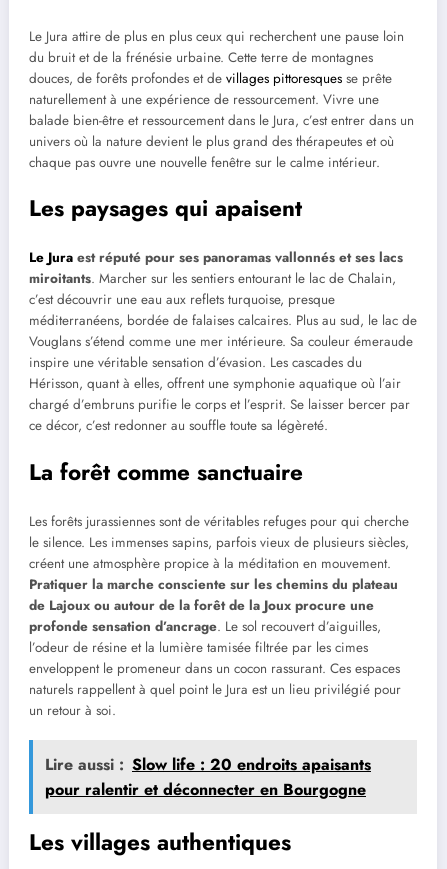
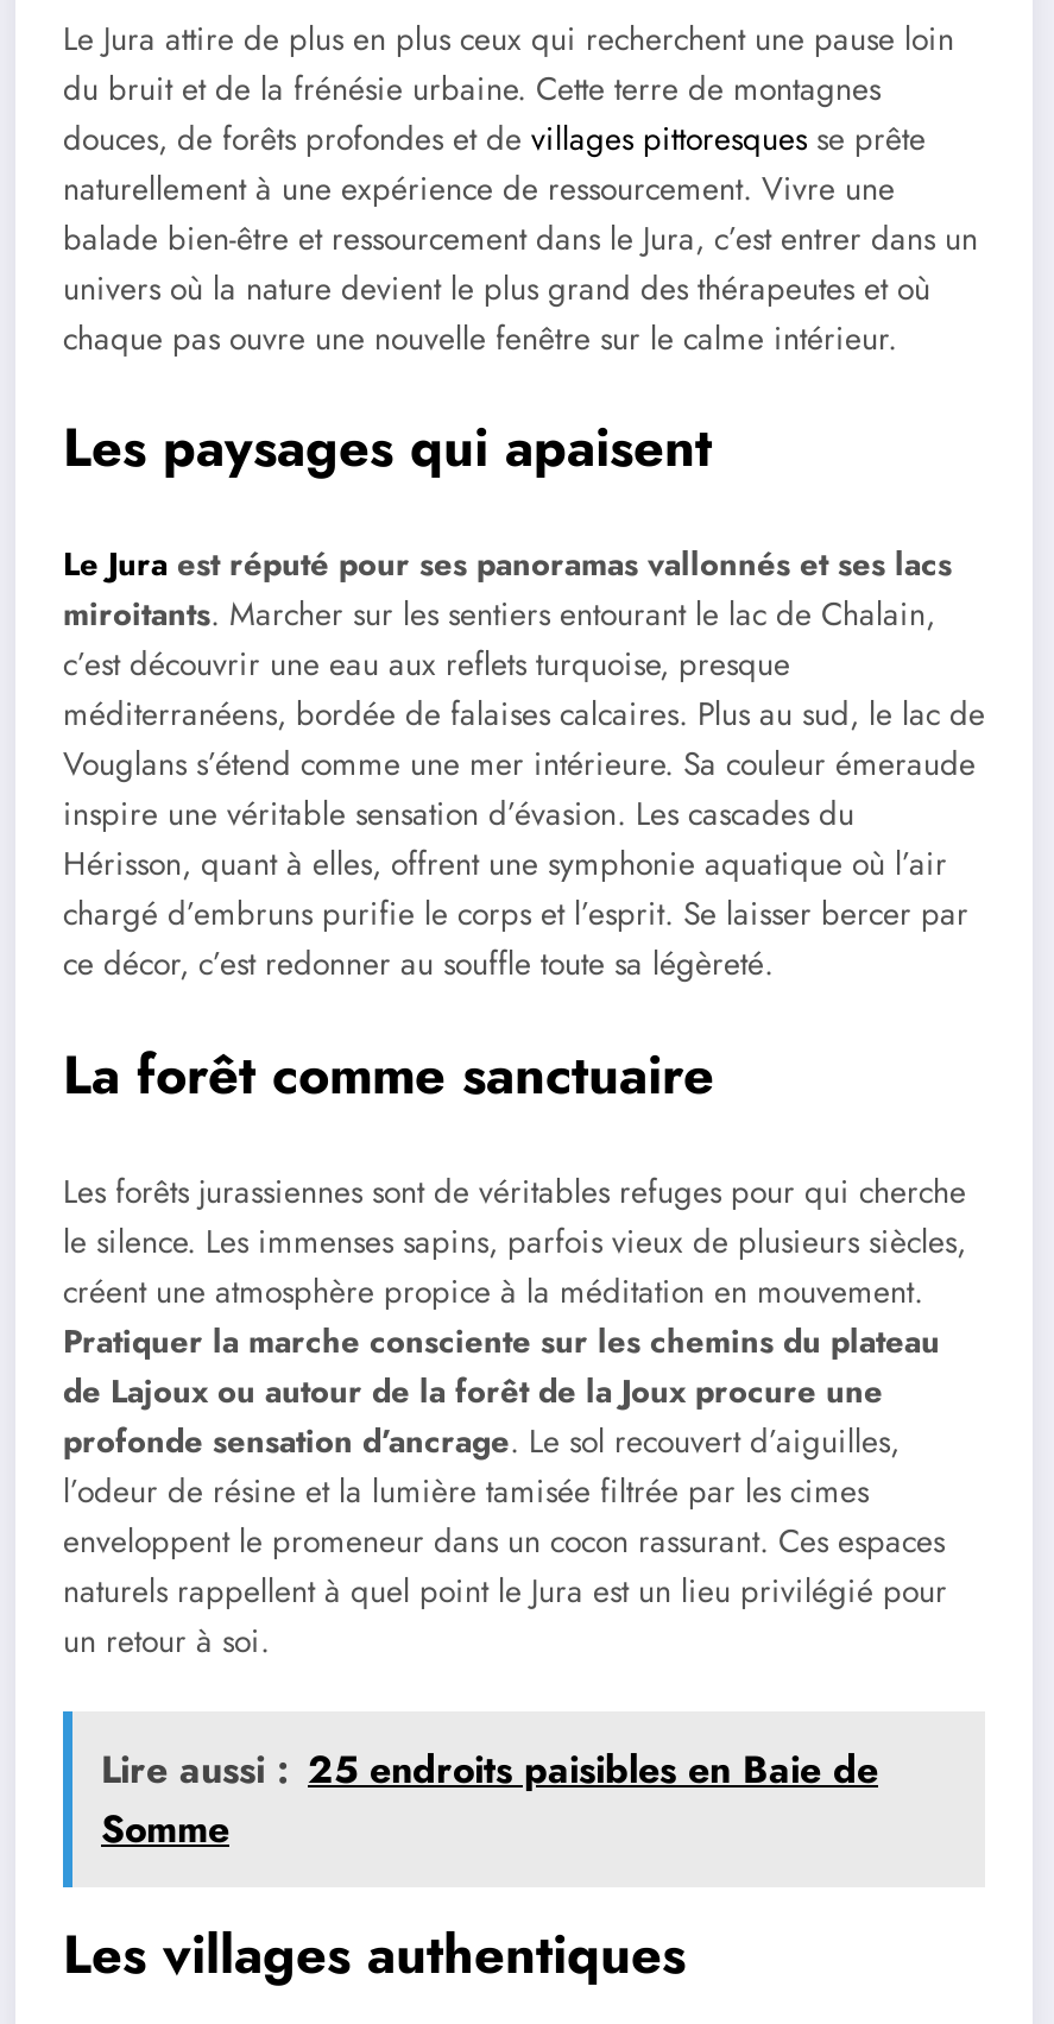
[45,753,371,801] Lire aussi : Slow life : 20 endroits apaisants | pour ralentir et déconnecter en Bourgogne -> [101,1743,878,1857] Lire aussi : 25 endroits paisibles en Baie de | Somme

